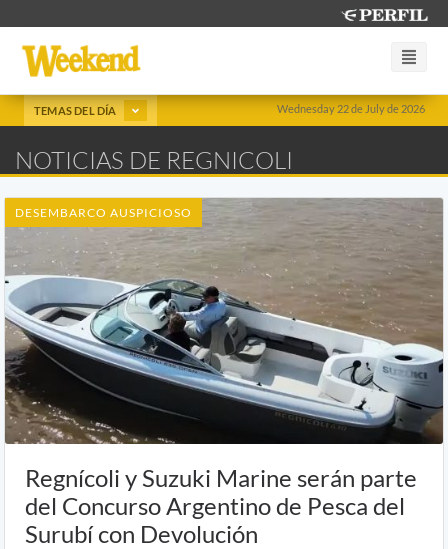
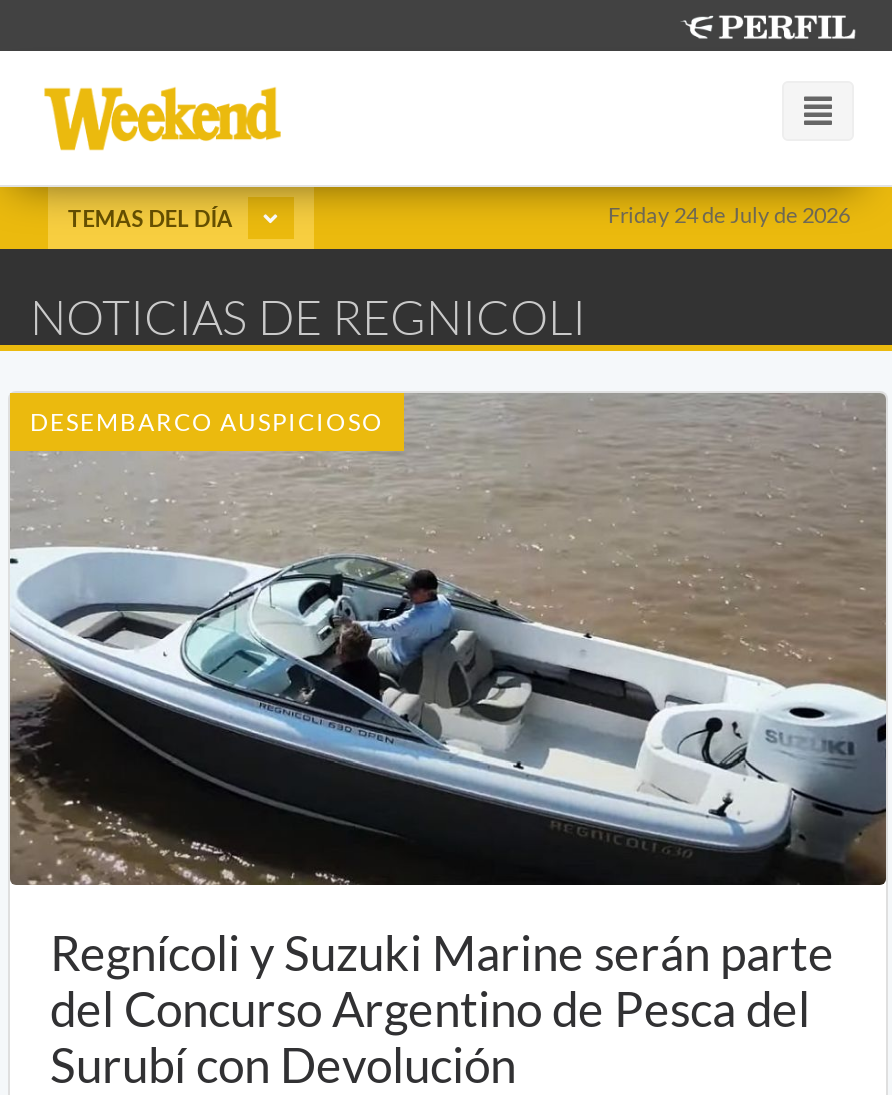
[277,102,425,115] Wednesday 22 de July de 2026 -> [608,201,850,227] Friday 24 de July de 2026

